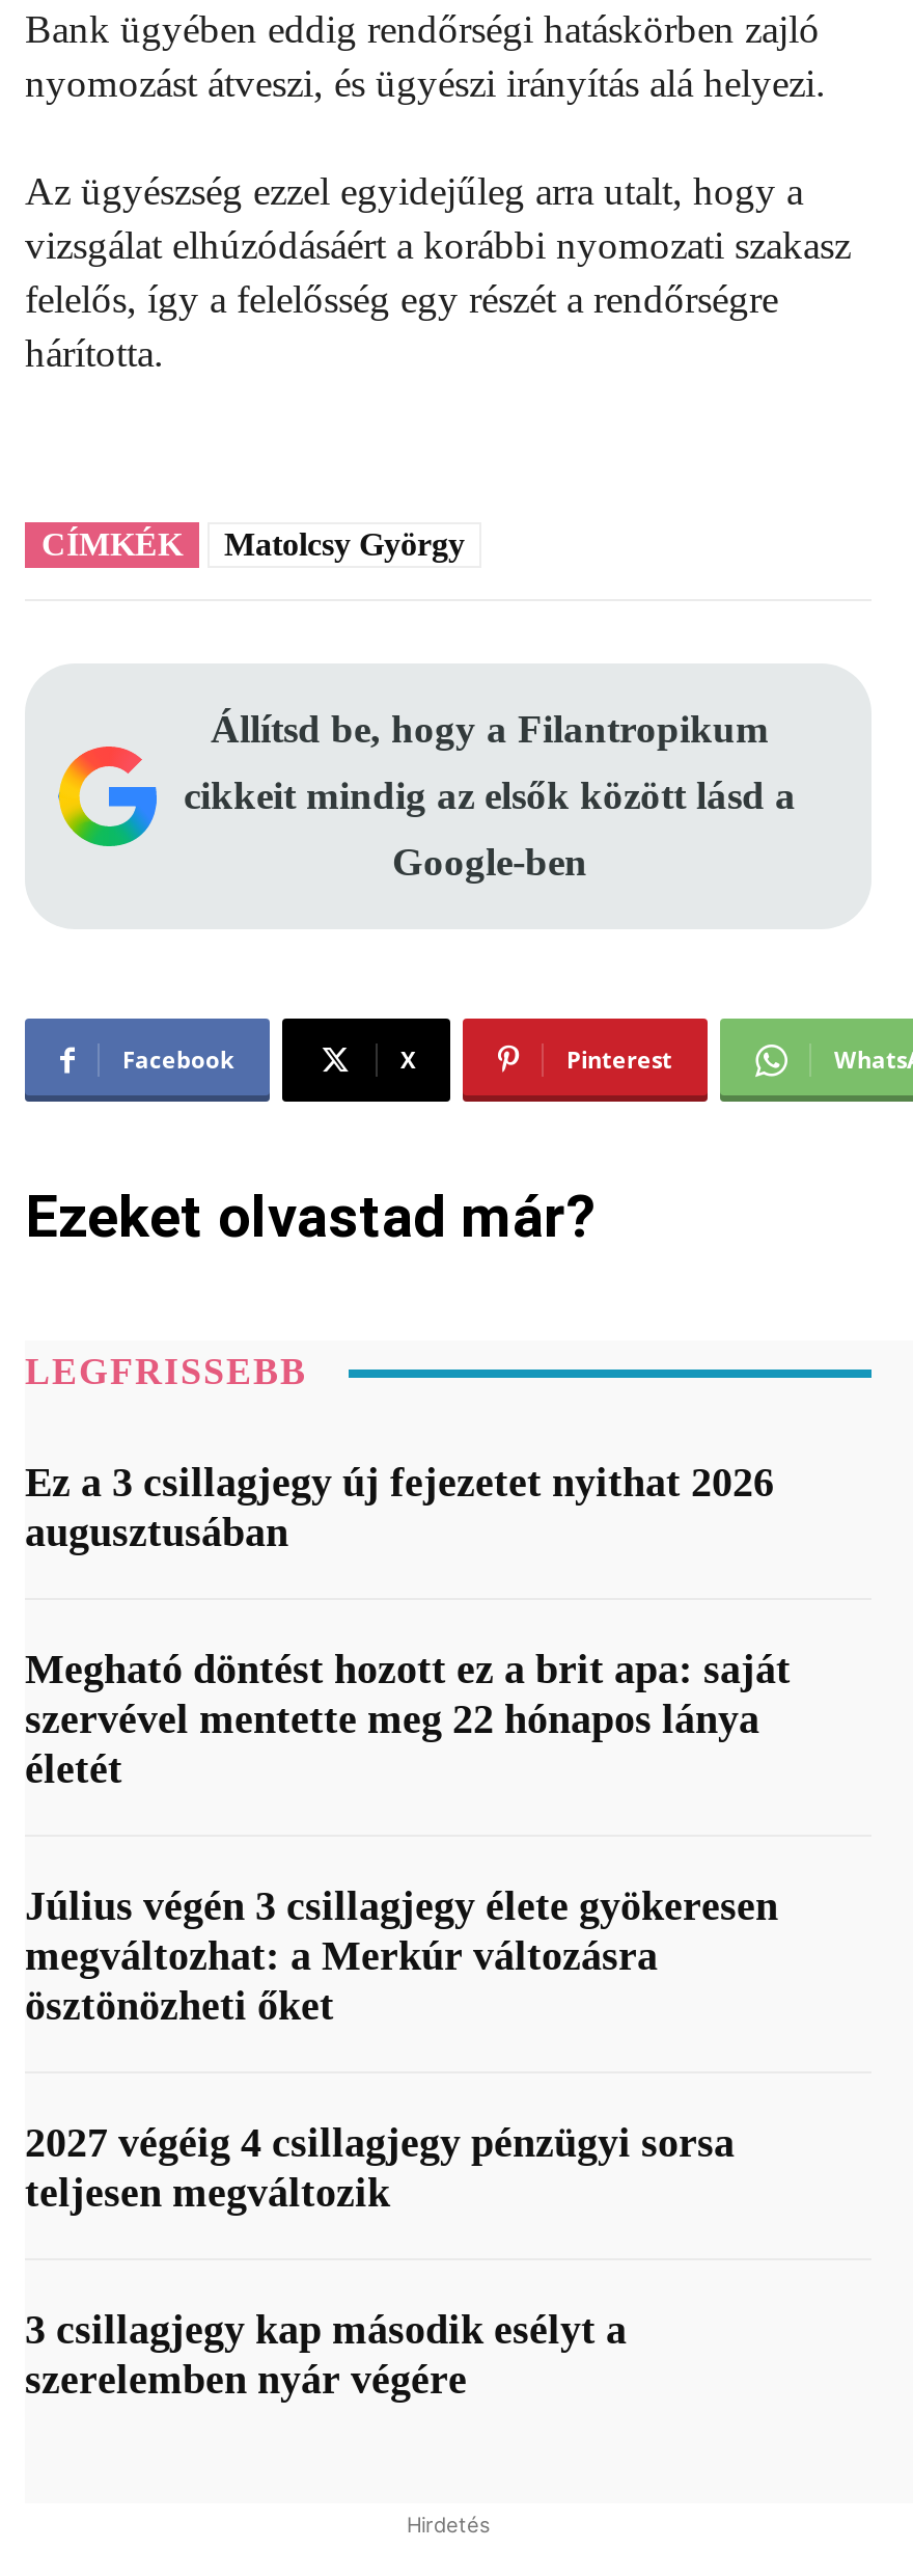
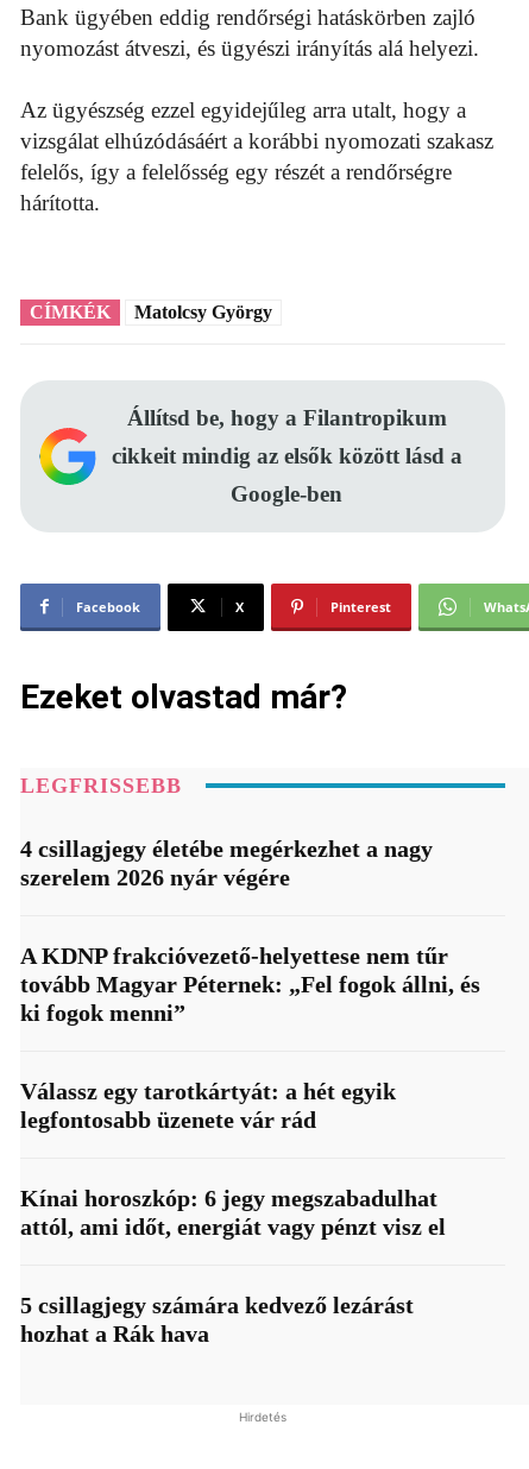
[25,1459,774,1555] Ez a 3 csillagjegy új fejezetet nyithat 2026 | augusztusában -> [20,835,433,890] 4 csillagjegy életébe megérkezhet a nagy | szerelem 2026 nyár végére
[25,1646,791,1791] Megható döntést hozott ez a brit apa: saját | szervével mentette meg 22 hónapos lánya | életét -> [20,942,480,1025] A KDNP frakcióvezető-helyettese nem tűr | tovább Magyar Péternek: „Fel fogok állni, és | ki fogok menni”
[25,1883,778,2028] Július végén 3 csillagjegy élete gyökeresen | megváltozhat: a Merkúr változásra | ösztönözheti őket -> [20,1078,396,1132] Válassz egy tarotkártyát: a hét egyik | legfontosabb üzenete vár rád
[25,2119,735,2215] 2027 végéig 4 csillagjegy pénzügyi sorsa | teljesen megváltozik -> [20,1184,446,1239] Kínai horoszkóp: 6 jegy megszabadulhat | attól, ami időt, energiát vagy pénzt visz el
[25,2306,627,2402] 3 csillagjegy kap második esélyt a | szerelemben nyár végére -> [20,1291,414,1346] 5 csillagjegy számára kedvező lezárást | hozhat a Rák hava

